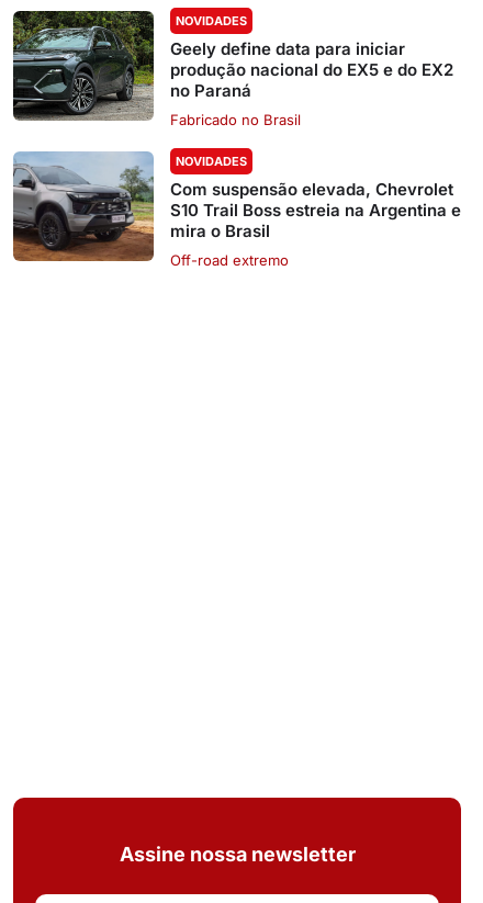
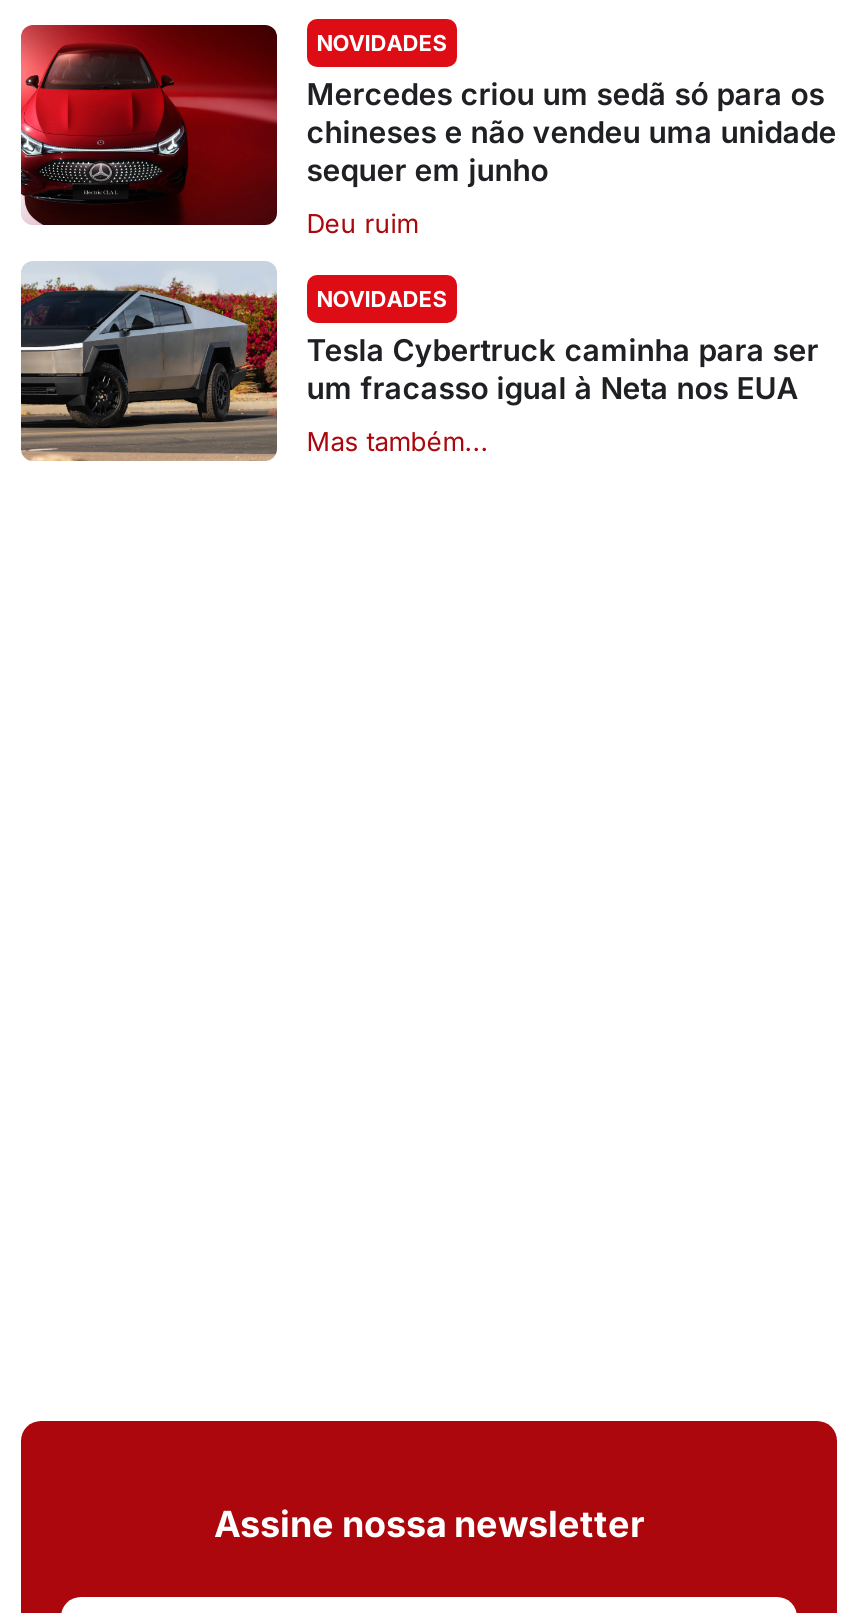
[12,10,453,121] [image] | Geely define data para iniciar | produção nacional do EX5 e do EX2 | no Paraná -> [19,23,837,227] [image] | Mercedes criou um sedã só para os | chineses e não vendeu uma unidade | sequer em junho
[170,111,301,128] Fabricado no Brasil -> [307,207,419,239] Deu ruim
[13,142,461,262] [image] | Com suspensão elevada, Chevrolet | S10 Trail Boss estreia na Argentina e | mira o Brasil -> [19,261,819,463] [image] | Tesla Cybertruck caminha para ser | um fracasso igual à Neta nos EUA
[170,251,288,269] Off-road extremo -> [307,425,489,457] Mas também...

